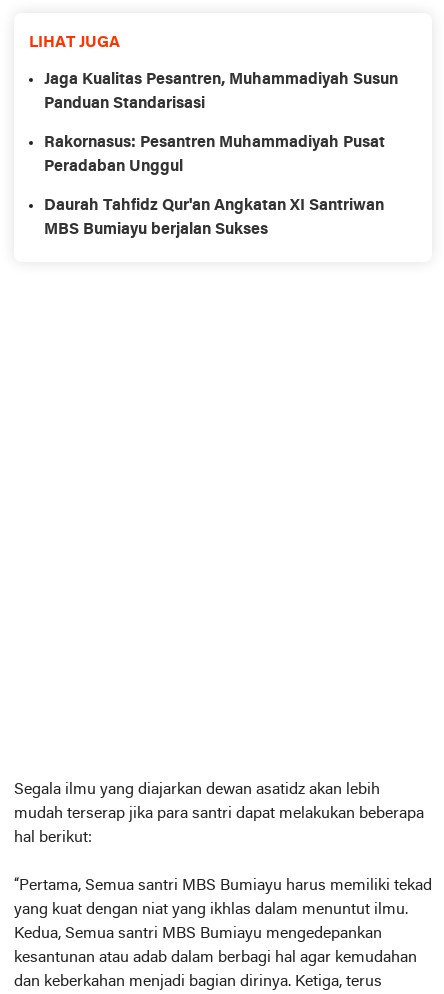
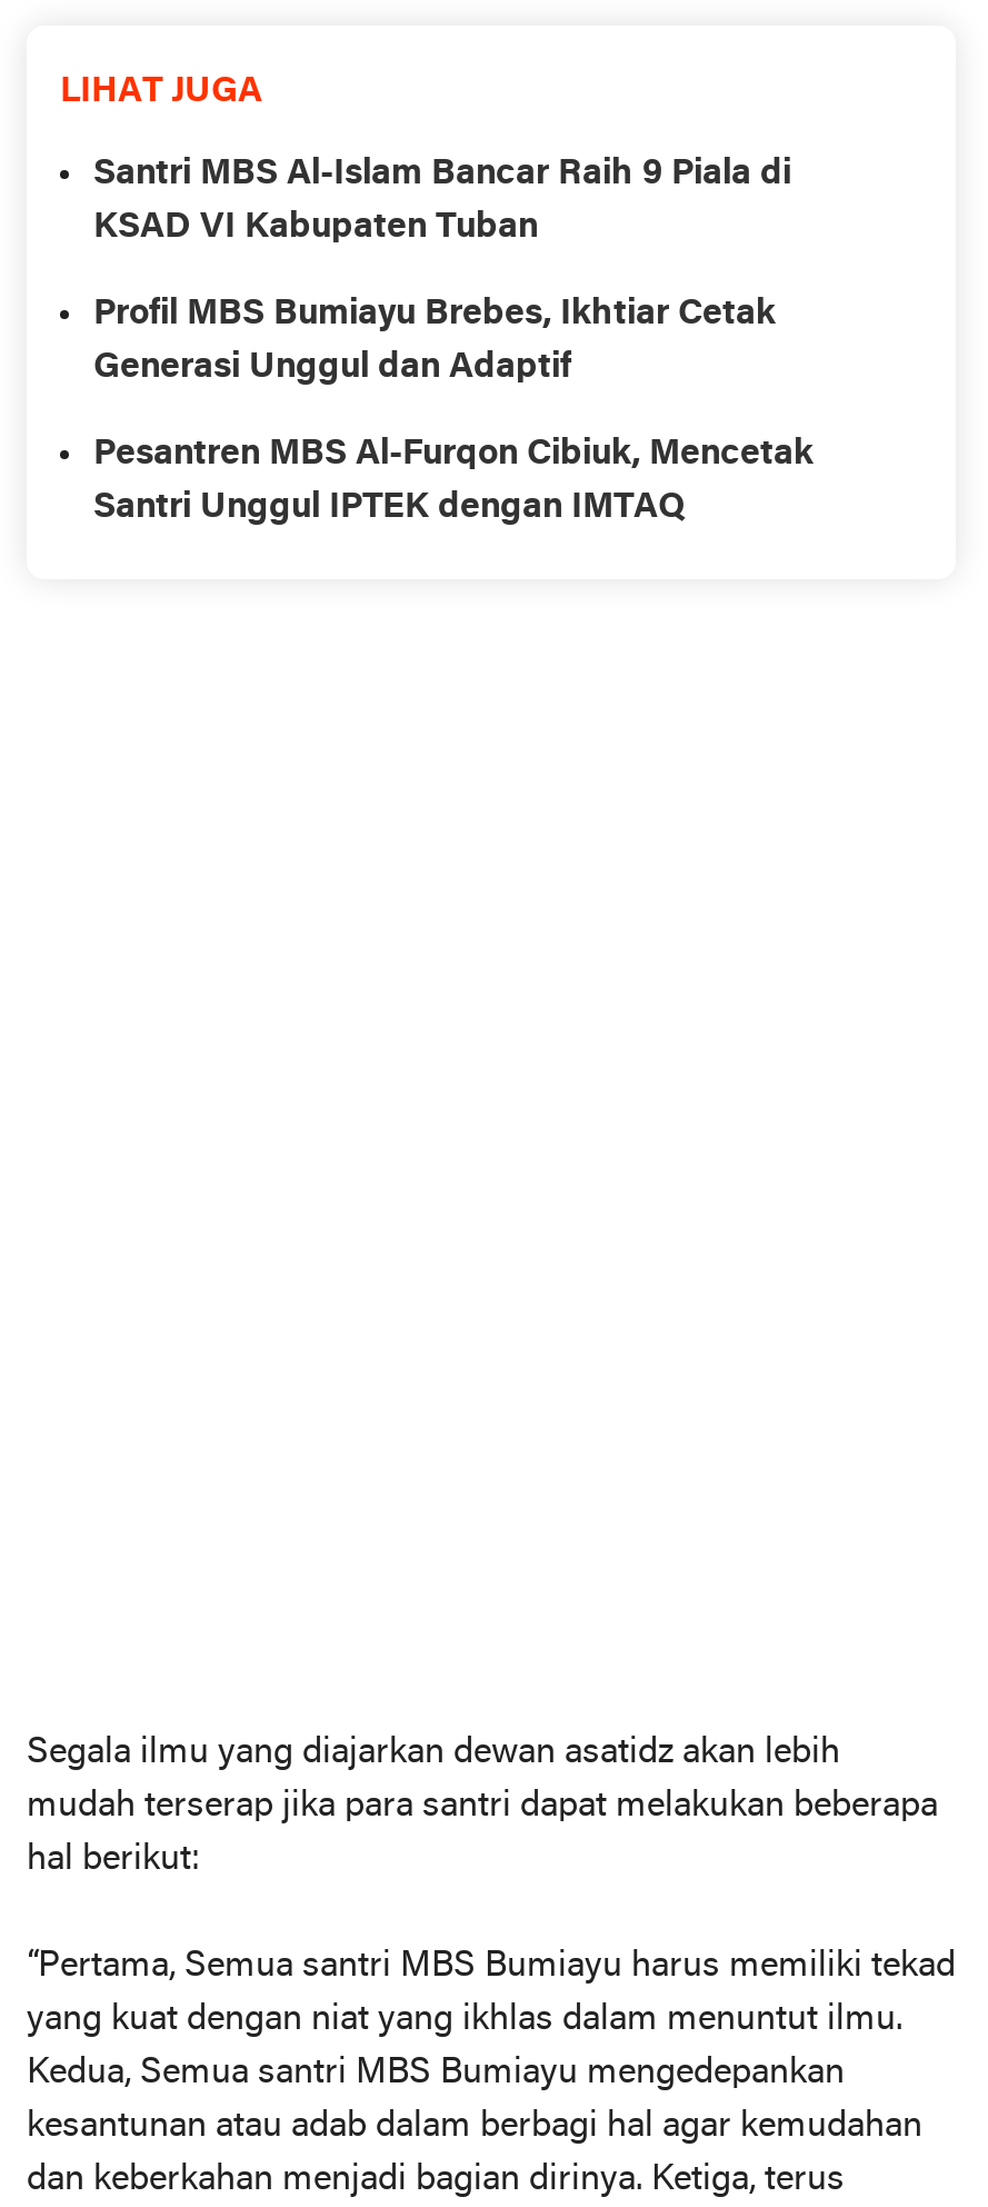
[44,72,398,88] Jaga Kualitas Pesantren, Muhammadiyah Susun -> [93,157,791,192] Santri MBS Al-Islam Bancar Raih 9 Piala di
[44,96,205,112] Panduan Standarisasi -> [93,210,538,246] KSAD VI Kabupaten Tuban
[44,135,385,151] Rakornasus: Pesantren Muhammadiyah Pusat -> [93,297,776,332] Profil MBS Bumiayu Brebes, Ikhtiar Cetak
[44,159,183,175] Peradaban Unggul -> [93,350,571,386] Generasi Unggul dan Adaptif
[44,198,384,214] Daurah Tahfidz Qur'an Angkatan XI Santriwan -> [93,437,814,473] Pesantren MBS Al-Furqon Cibiuk, Mencetak
[44,222,268,238] MBS Bumiayu berjalan Sukses -> [93,490,685,526] Santri Unggul IPTEK dengan IMTAQ

